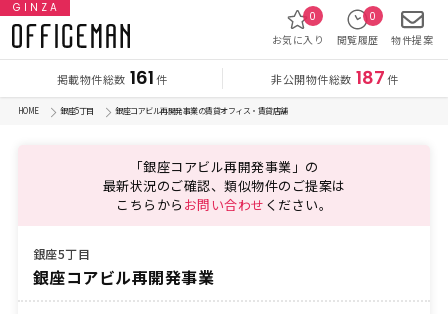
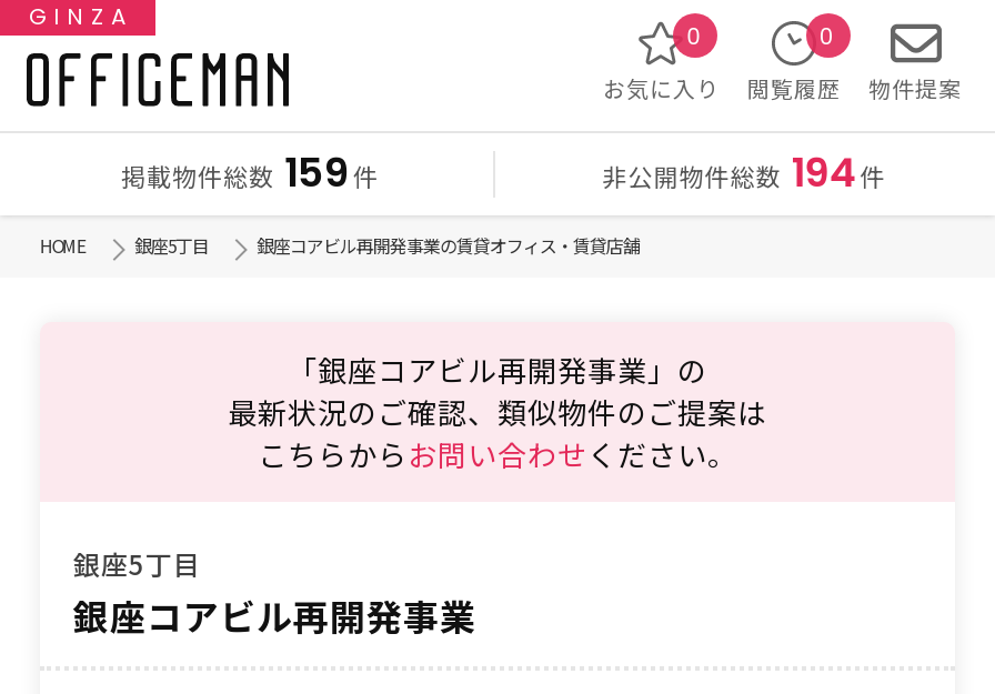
[57,65,168,90] 掲載物件総数 161 件 -> [121,144,379,200] 掲載物件総数 159 件
[271,65,399,90] 非公開物件総数 187 件 -> [602,144,886,200] 非公開物件総数 194 件

